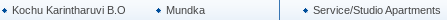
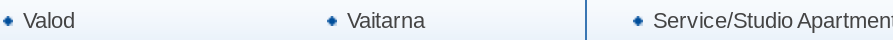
[12,4,126,16] Kochu Karintharuvi B.O -> [23,8,75,32] Valod
[166,4,205,16] Mundka -> [347,8,425,32] Vaitarna

